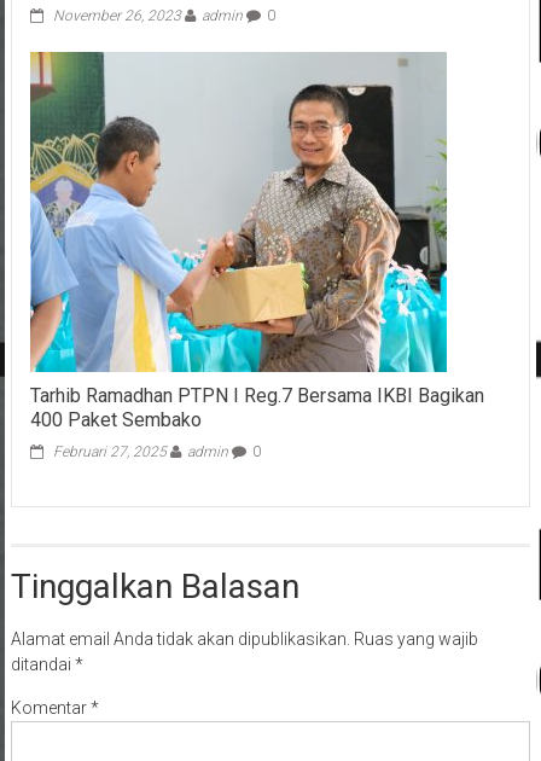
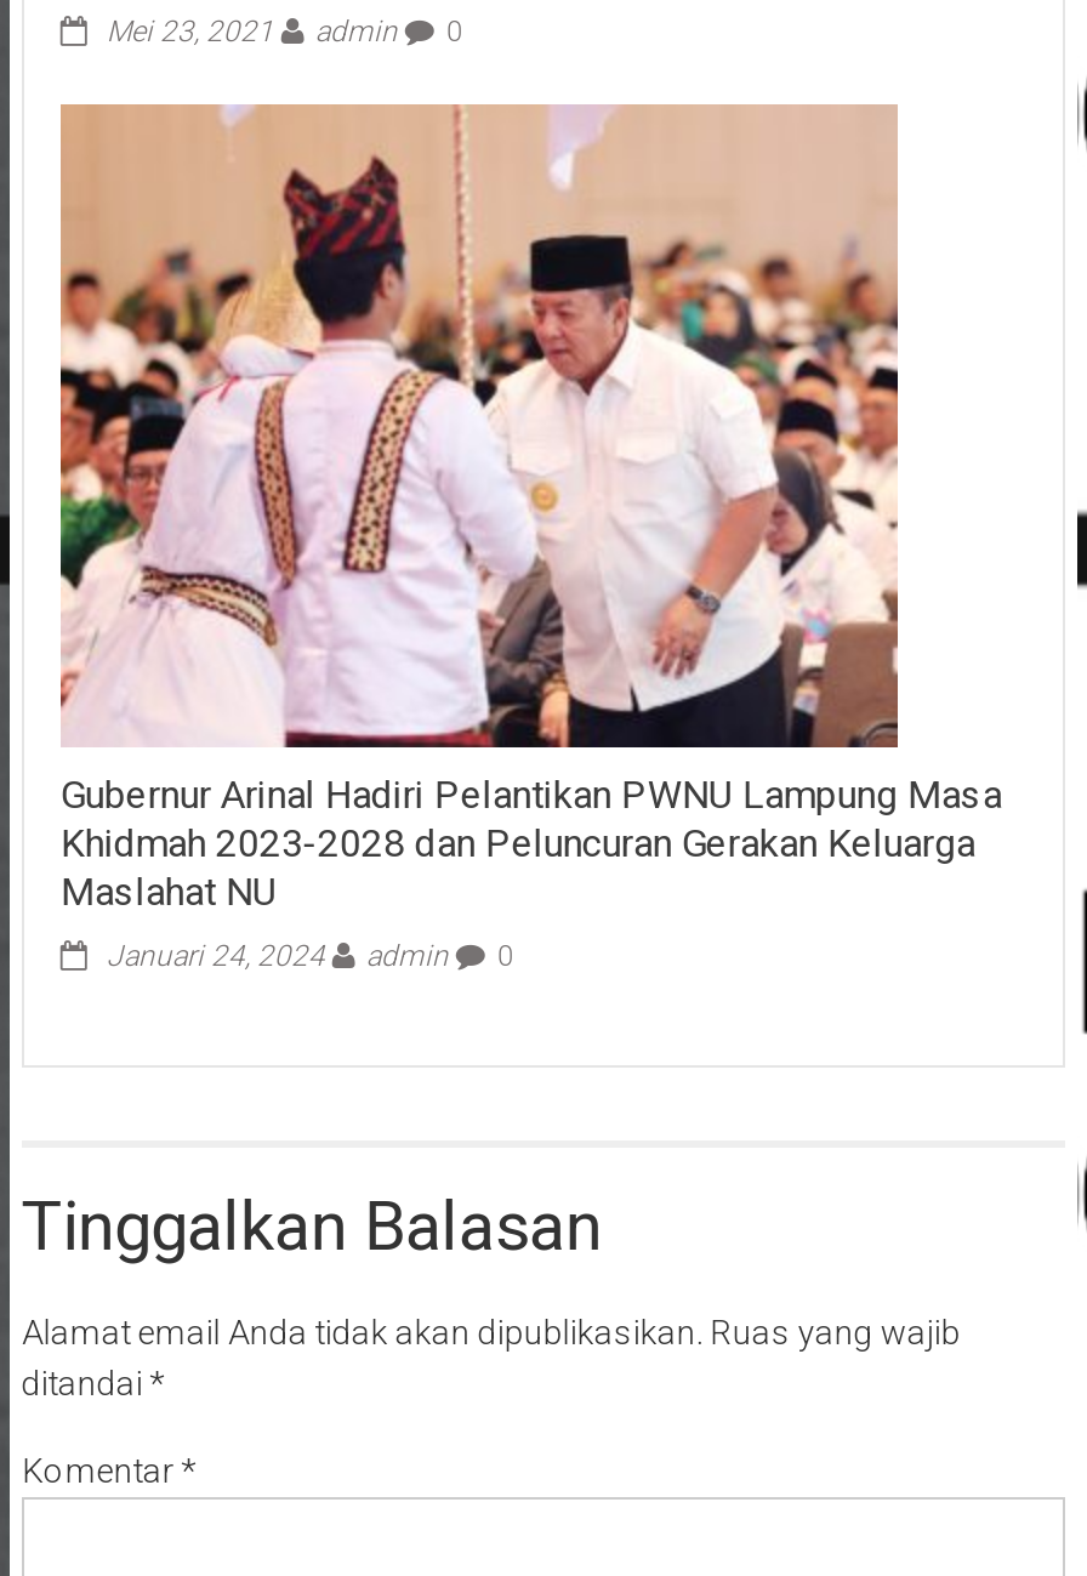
[53,7,275,24] November 26, 2023 admin 0 -> [107,15,463,49] Mei 23, 2021 admin 0
[29,51,484,431] [image] | Tarhib Ramadhan PTPN I Reg.7 Bersama IKBI Bagikan | 400 Paket Sembako -> [58,104,1002,915] [image] | Gubernur Arinal Hadiri Pelantikan PWNU Lampung Masa | Khidmah 2023-2028 dan Peluncuran Gerakan Keluarga | Maslahat NU
[53,443,261,460] Februari 27, 2025 admin 0 -> [107,939,514,973] Januari 24, 2024 admin 0

